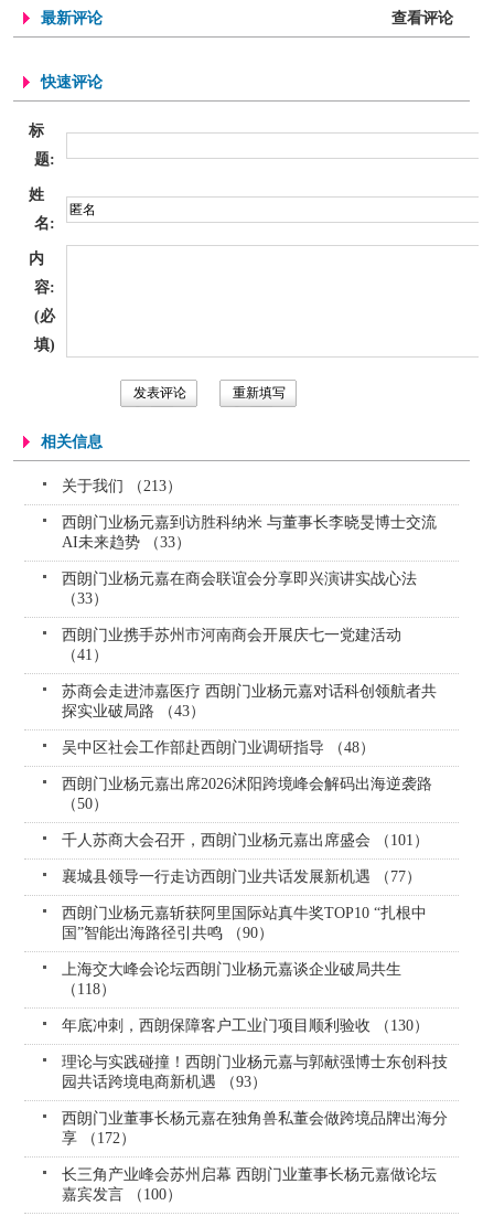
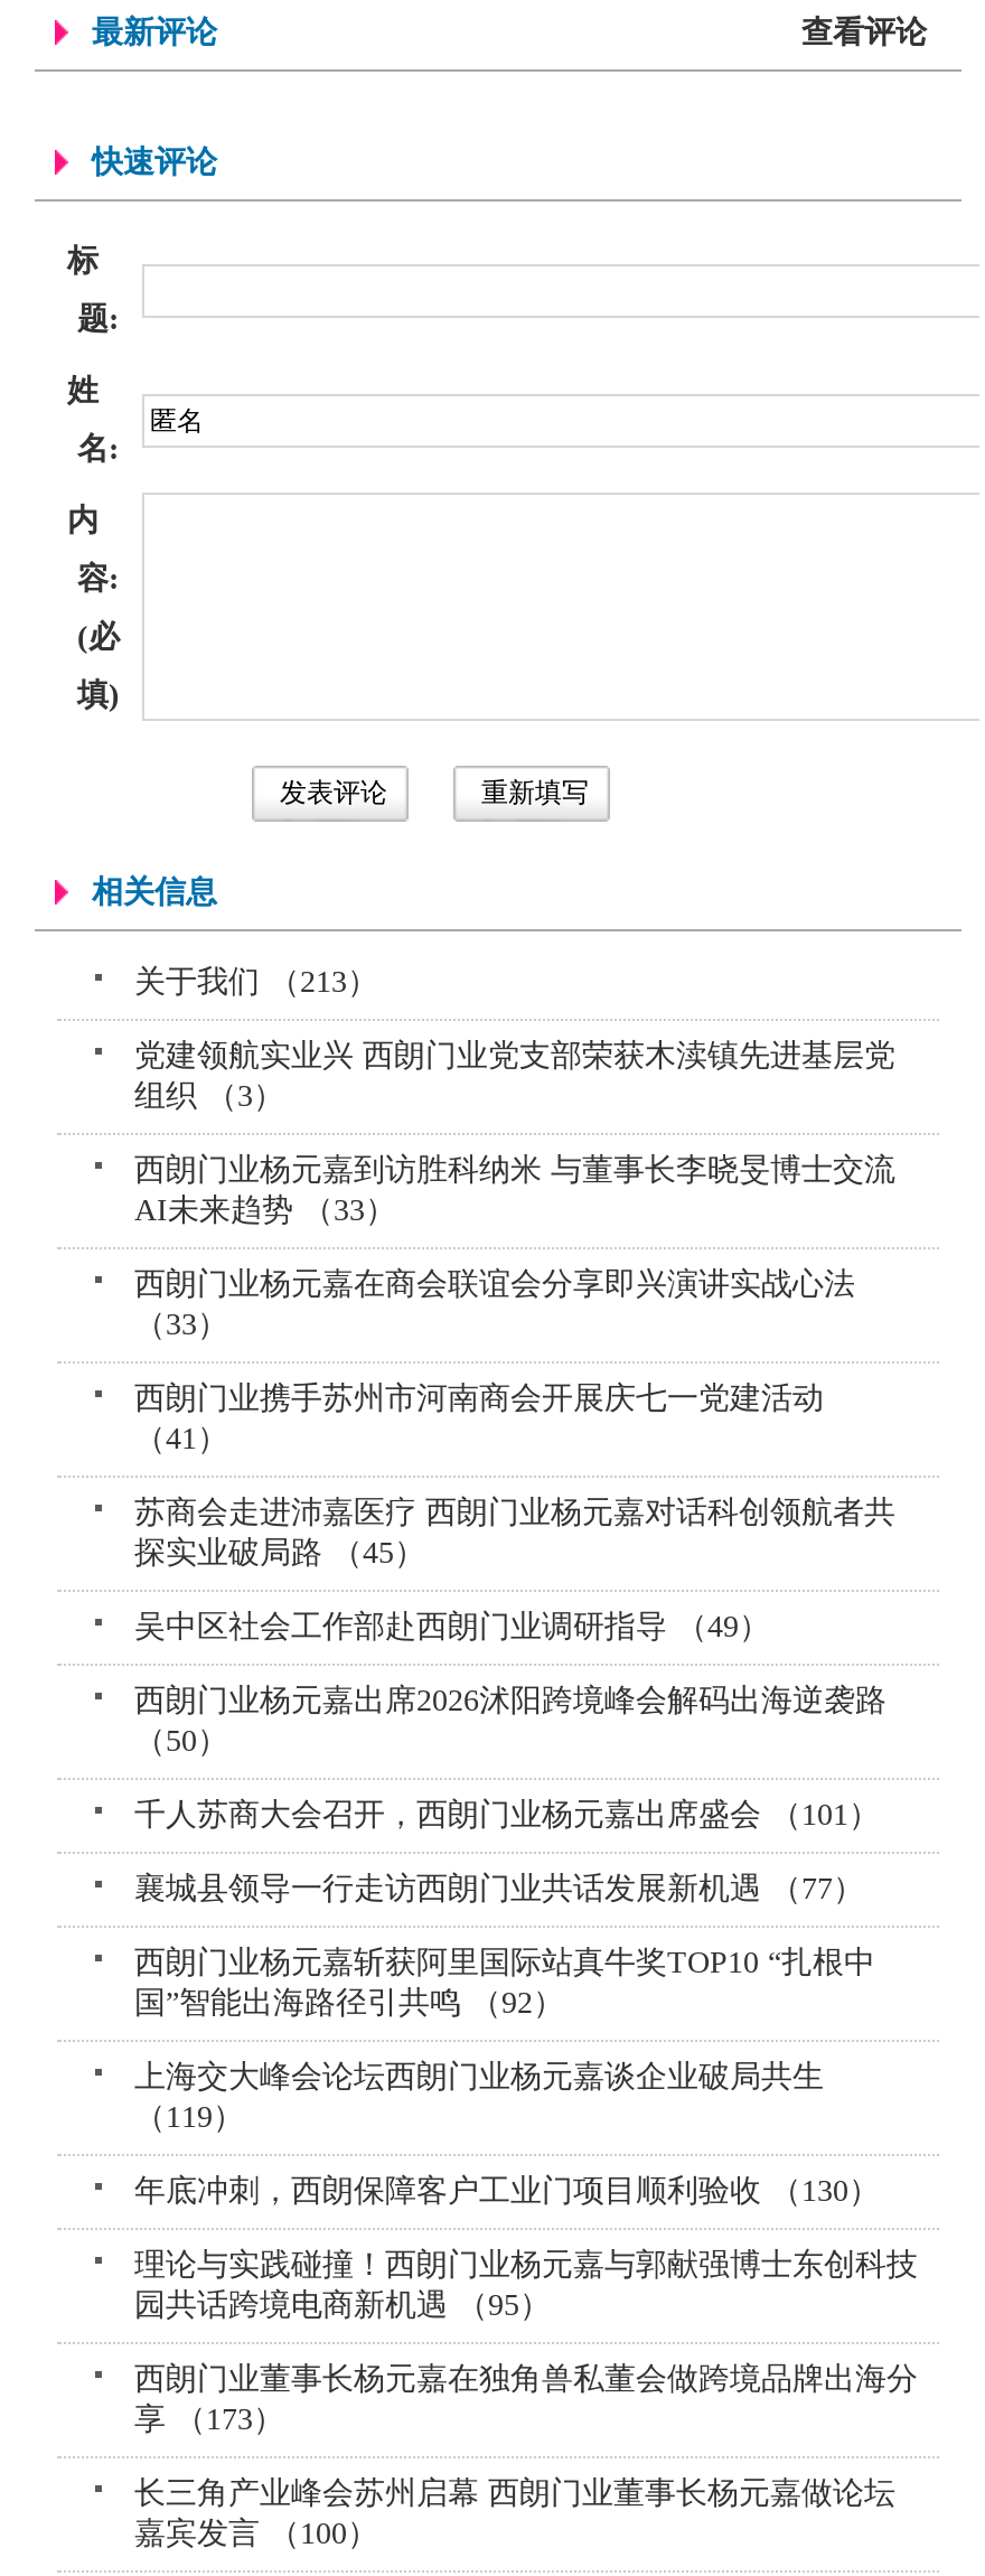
none -> [134,1039,895,1113] 党建领航实业兴 西朗门业党支部荣获木渎镇先进基层党 | 组织 （3）
[62,703,206,720] 探实业破局路 （43） -> [134,1536,425,1570] 探实业破局路 （45）
[62,739,375,756] 吴中区社会工作部赴西朗门业调研指导 （48） -> [134,1610,770,1644] 吴中区社会工作部赴西朗门业调研指导 （49）
[62,925,274,941] 国”智能出海路径引共鸣 （90） -> [134,1986,564,2020] 国”智能出海路径引共鸣 （92）
[62,981,116,998] （118） -> [134,2100,244,2134] （119）
[62,1074,267,1090] 园共话跨境电商新机遇 （93） -> [134,2289,551,2322] 园共话跨境电商新机遇 （95）
[62,1130,136,1147] 享 （172） -> [134,2403,284,2436] 享 （173）

